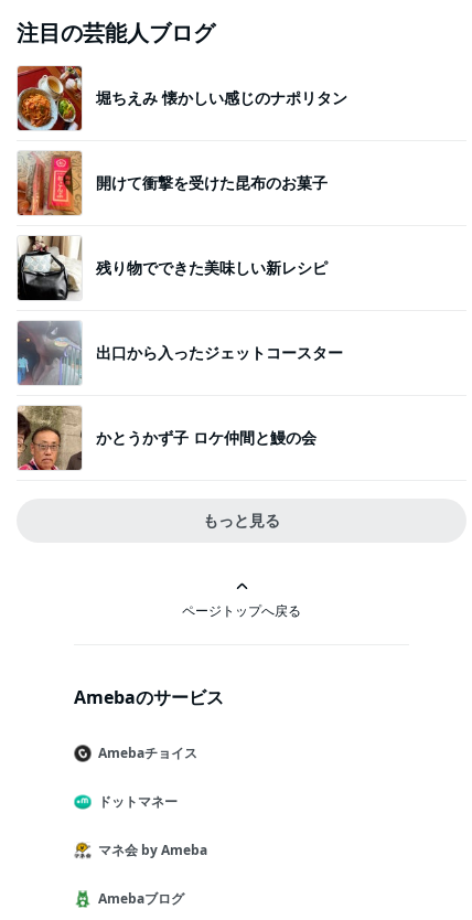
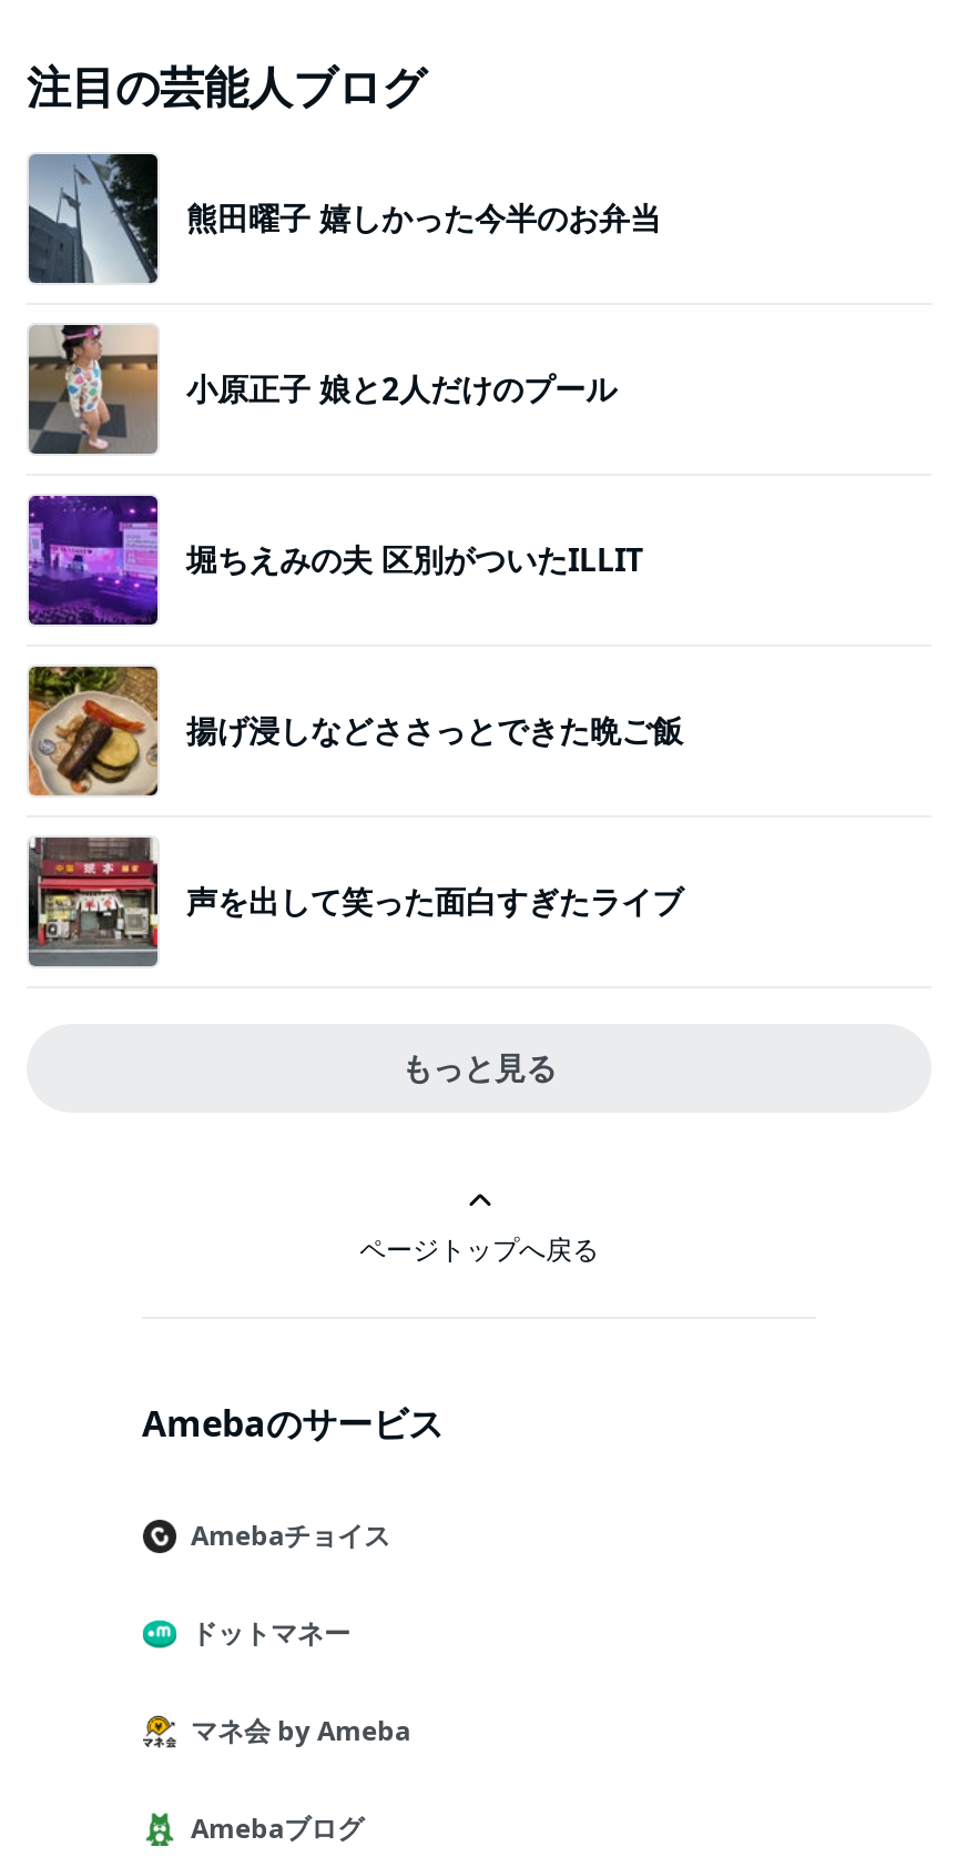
[17,65,347,131] [image] | 堀ちえみ 懐かしい感じのナポリタン -> [27,152,661,285] [image] | 熊田曜子 嬉しかった今半のお弁当
[17,151,328,216] [image] | 開けて衝撃を受けた昆布のお菓子 -> [27,323,617,456] [image] | 小原正子 娘と2人だけのプール
[17,235,328,301] [image] | 残り物でできた美味しい新レシピ -> [27,494,643,627] [image] | 堀ちえみの夫 区別がついたILLIT
[17,320,343,385] [image] | 出口から入ったジェットコースター -> [27,664,683,798] [image] | 揚げ浸しなどささっとできた晩ご飯
[17,405,317,471] [image] | かとうかず子 ロケ仲間と鰻の会 -> [27,835,683,968] [image] | 声を出して笑った面白すぎたライブ

